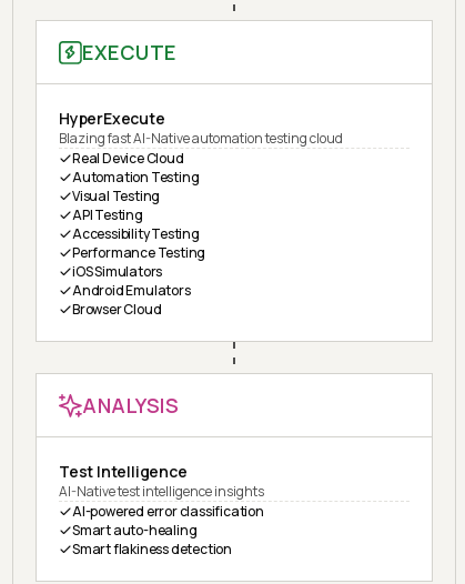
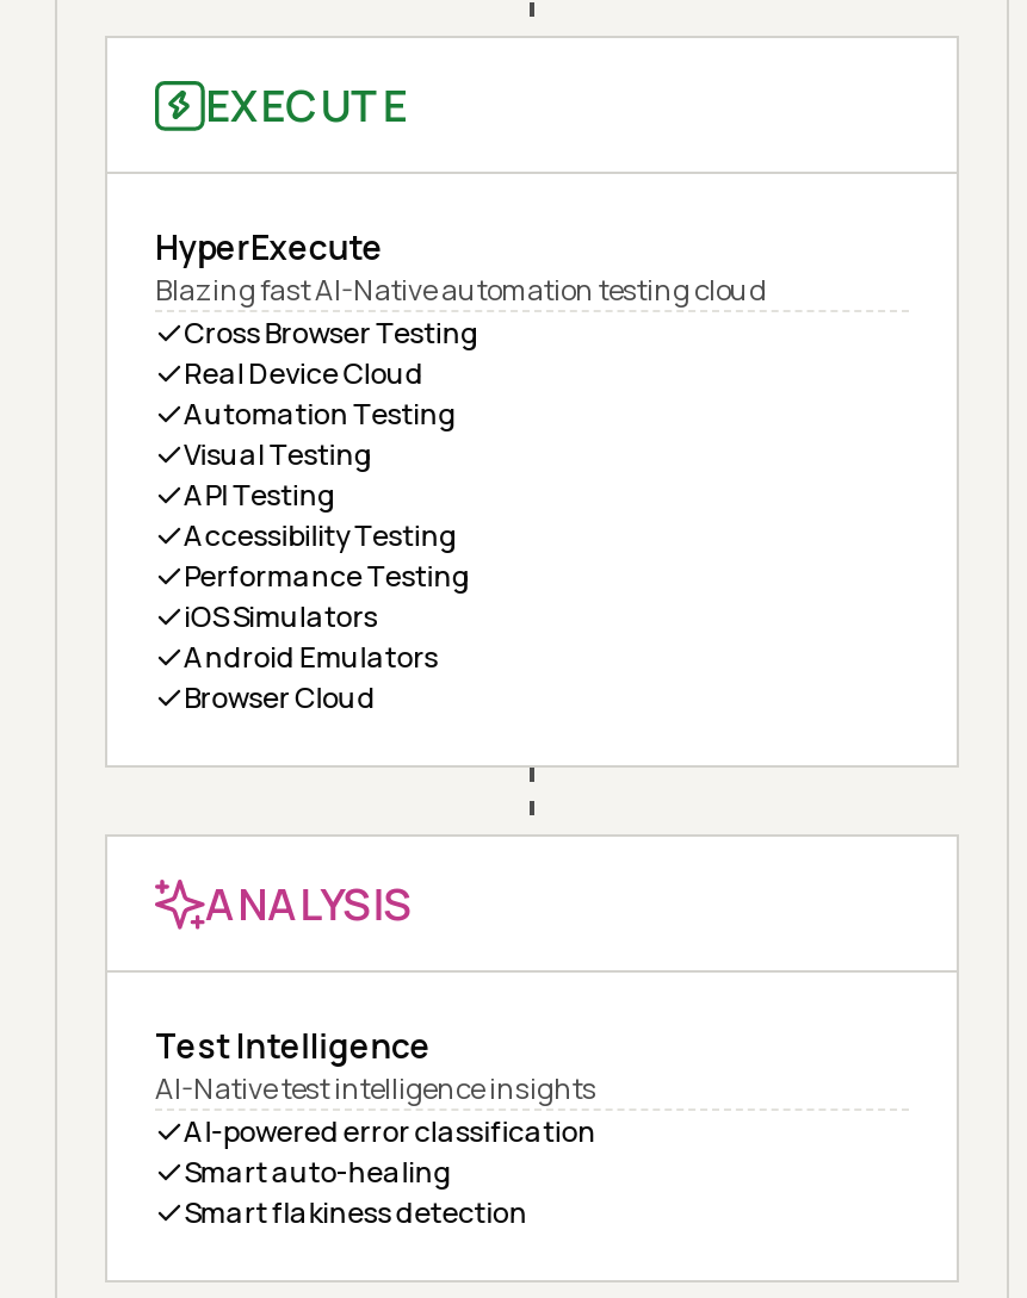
none -> [184,313,479,353] Cross Browser Testing

